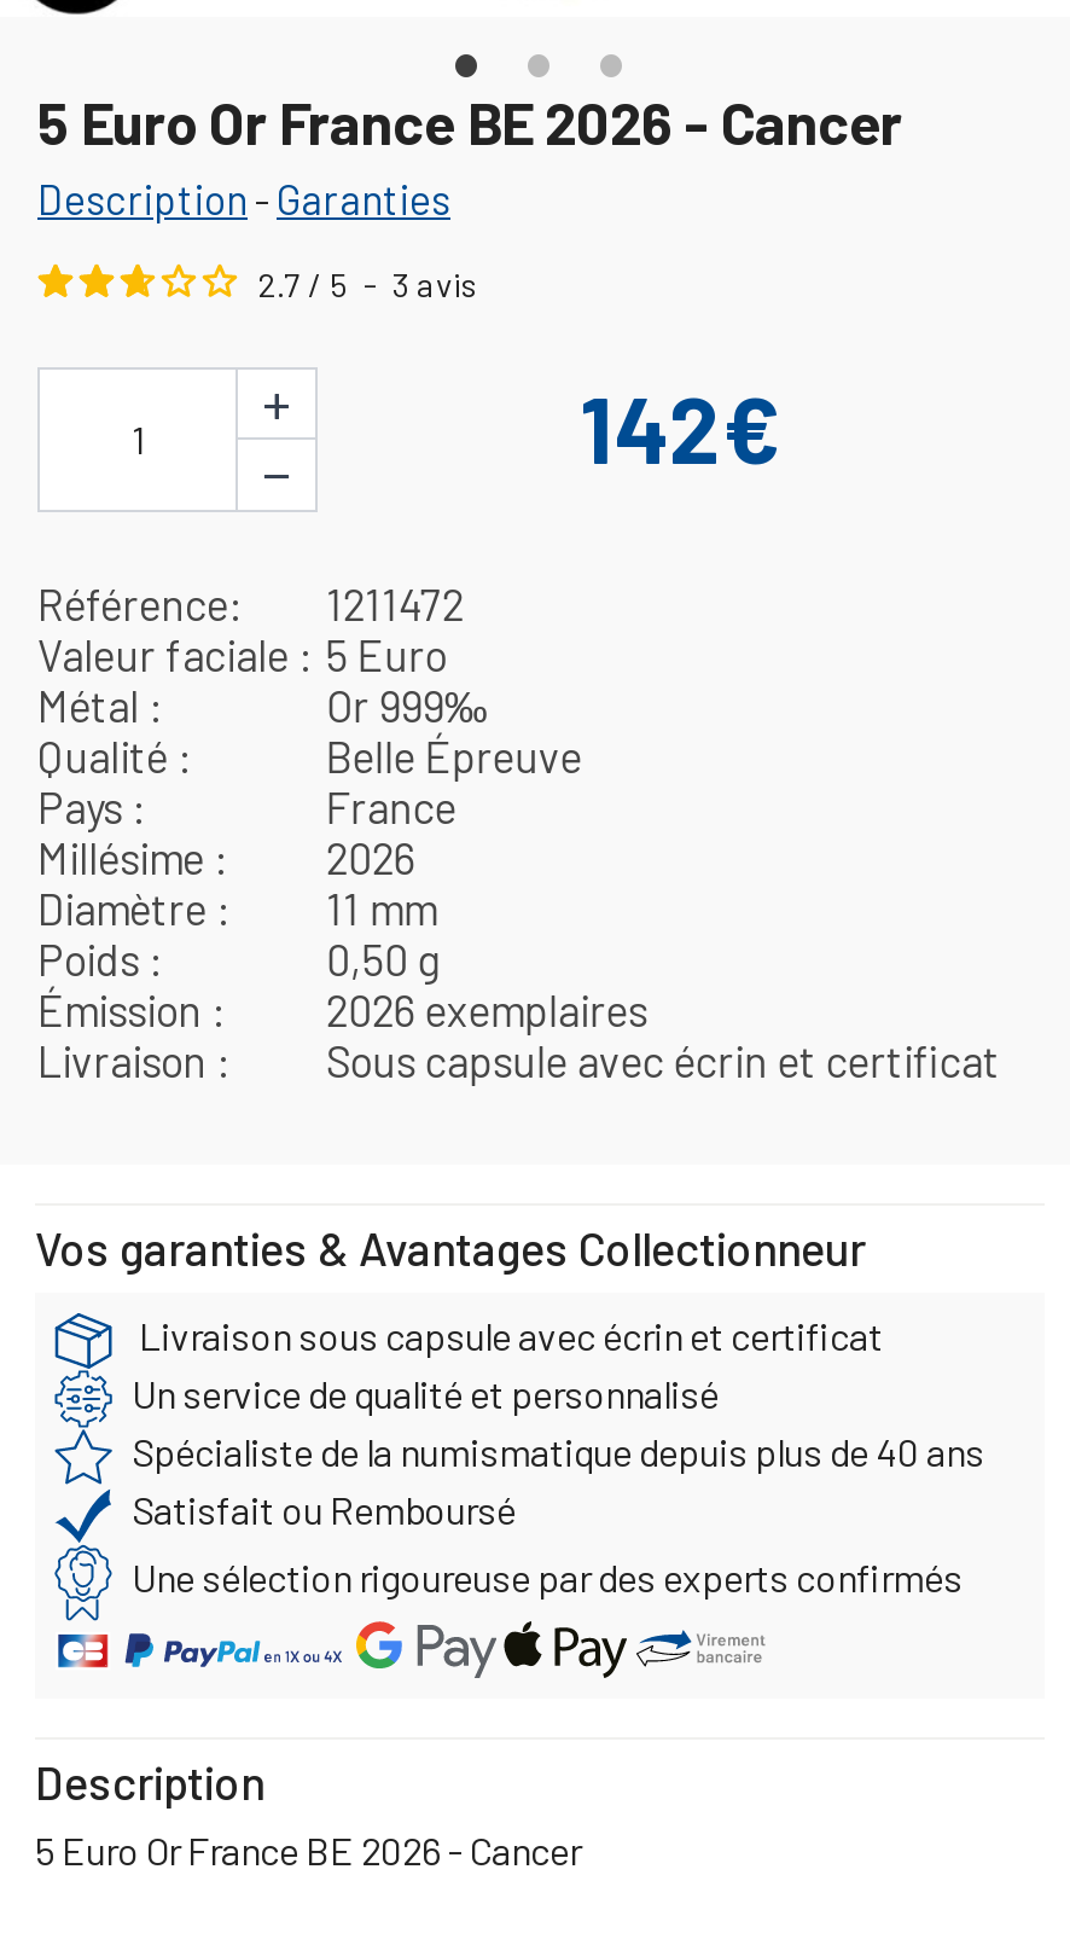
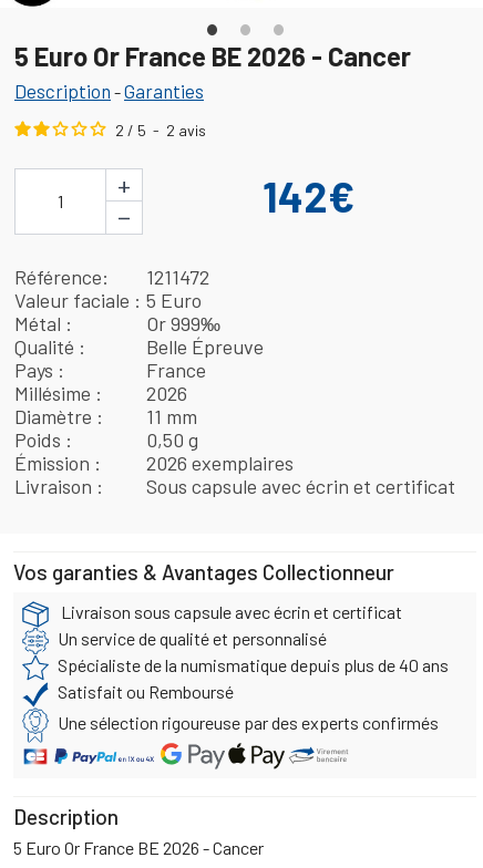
[257,262,477,303] 2.7 / 5 - 3 avis -> [115,120,206,139] 2 / 5 - 2 avis

